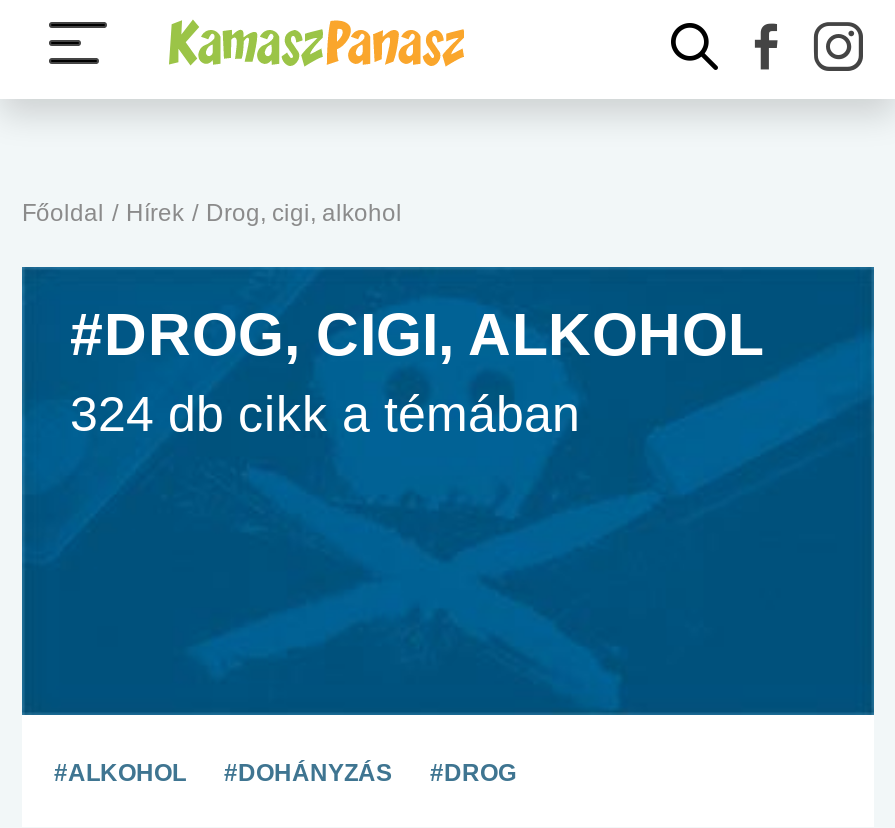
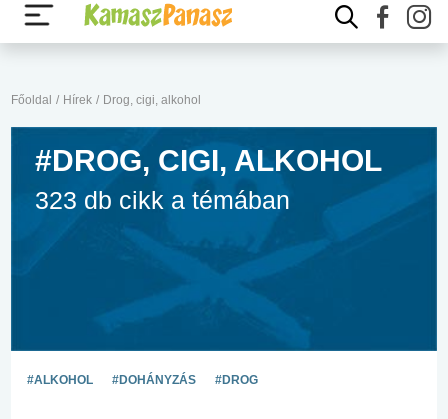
[70,385,580,441] 324 db cikk a témában -> [35,186,290,214] 323 db cikk a témában

